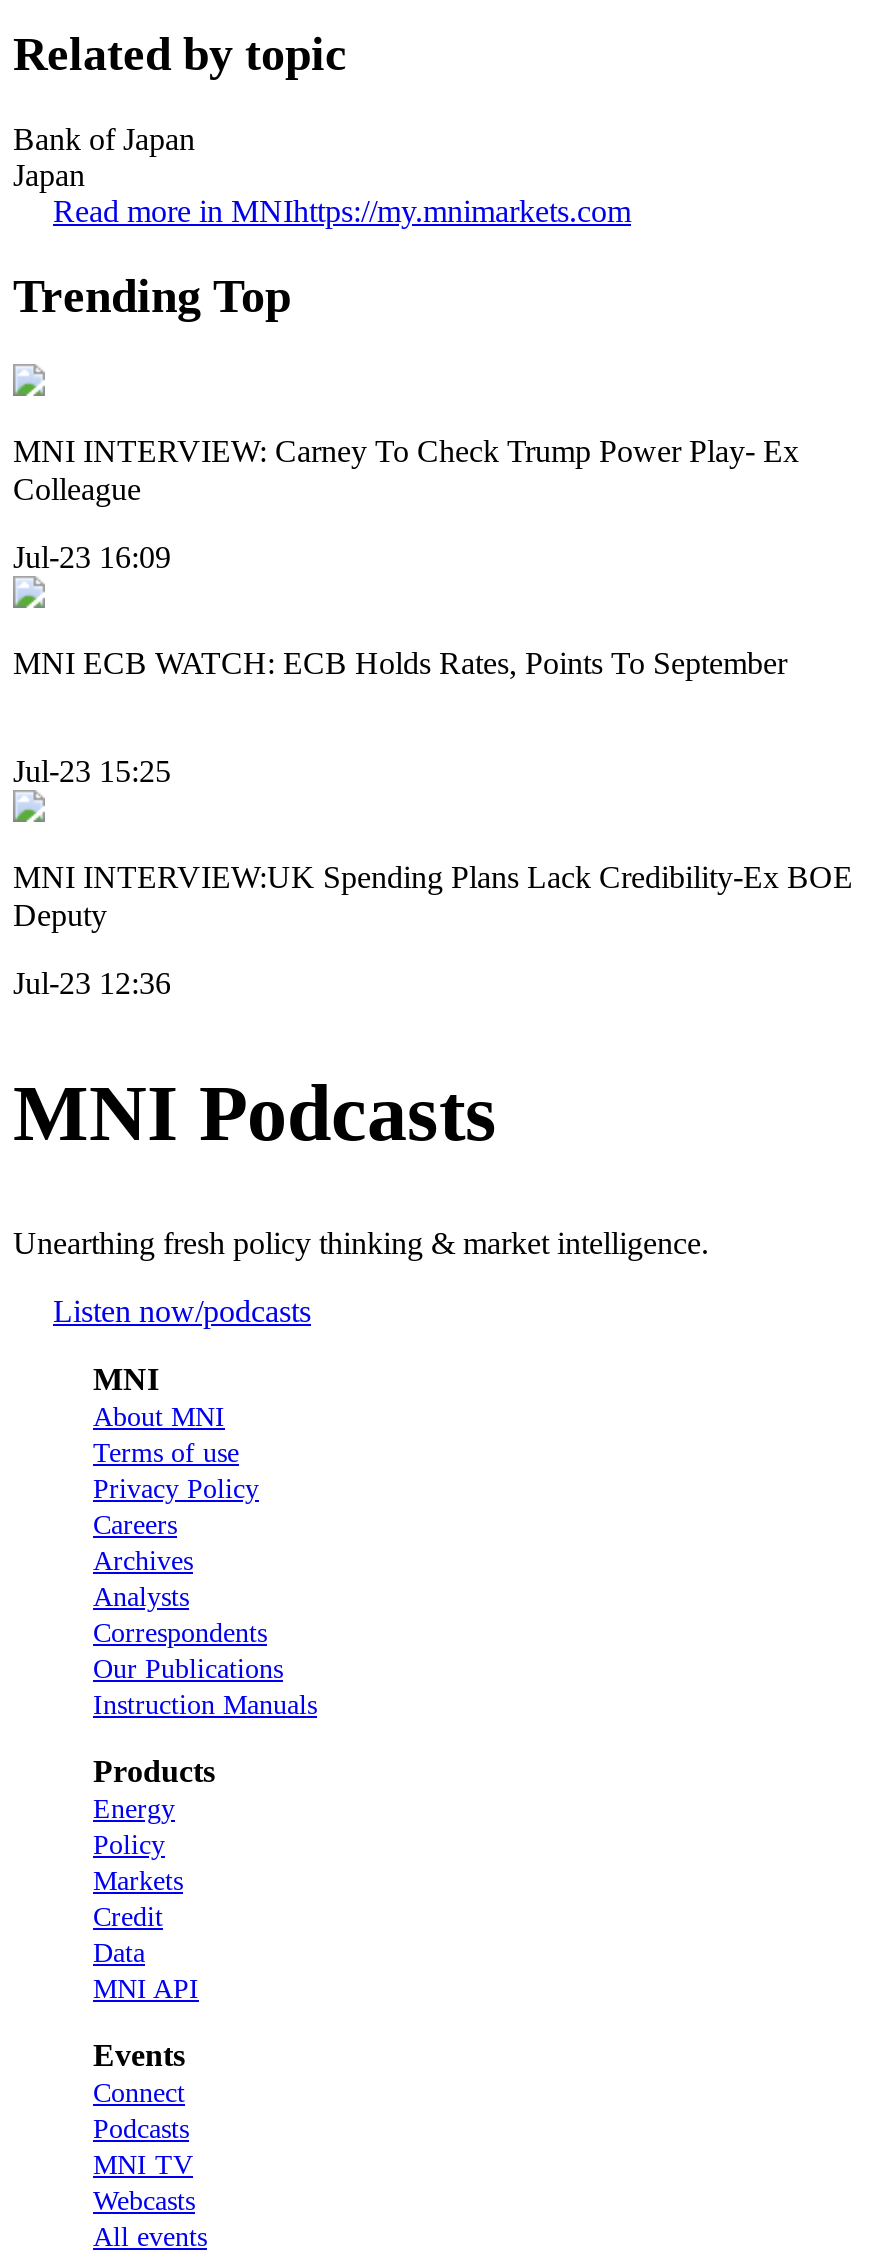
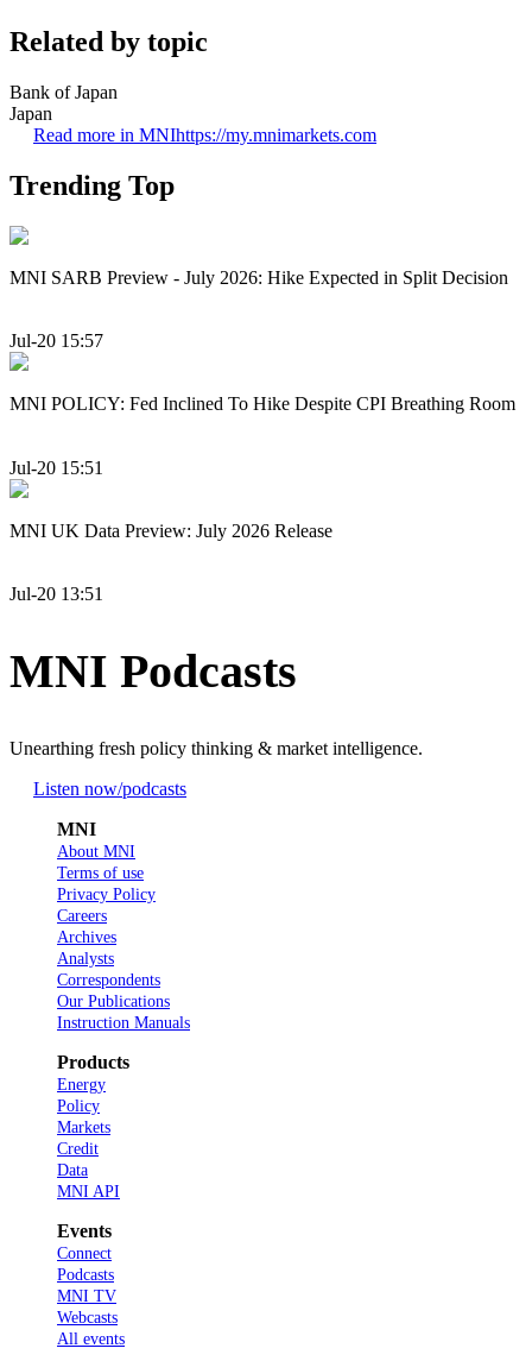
[13,434,799,506] MNI INTERVIEW: Carney To Check Trump Power Play- Ex | Colleague -> [9,267,508,288] MNI SARB Preview - July 2026: Hike Expected in Split Decision
[13,541,171,575] Jul-23 16:09 -> [9,331,103,351] Jul-20 15:57
[13,647,787,681] MNI ECB WATCH: ECB Holds Rates, Points To September -> [9,394,515,414] MNI POLICY: Fed Inclined To Hike Despite CPI Breathing Room
[13,753,171,787] Jul-23 15:25 -> [9,457,103,477] Jul-20 15:51
[13,859,853,931] MNI INTERVIEW:UK Spending Plans Lack Credibility-Ex BOE | Deputy -> [9,520,332,540] MNI UK Data Preview: July 2026 Release
[13,966,171,1000] Jul-23 12:36 -> [9,584,103,604] Jul-20 13:51

